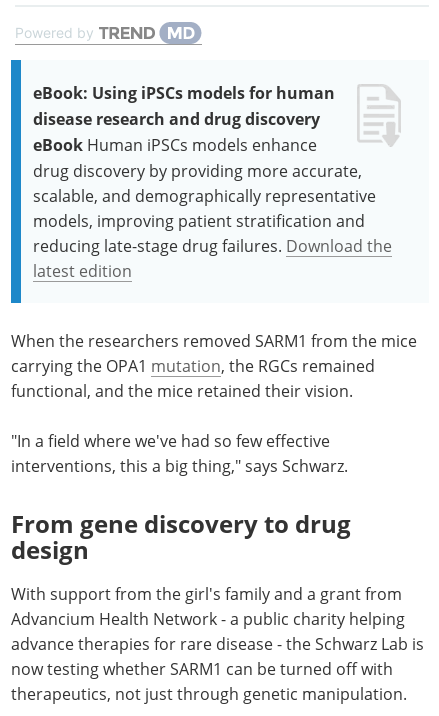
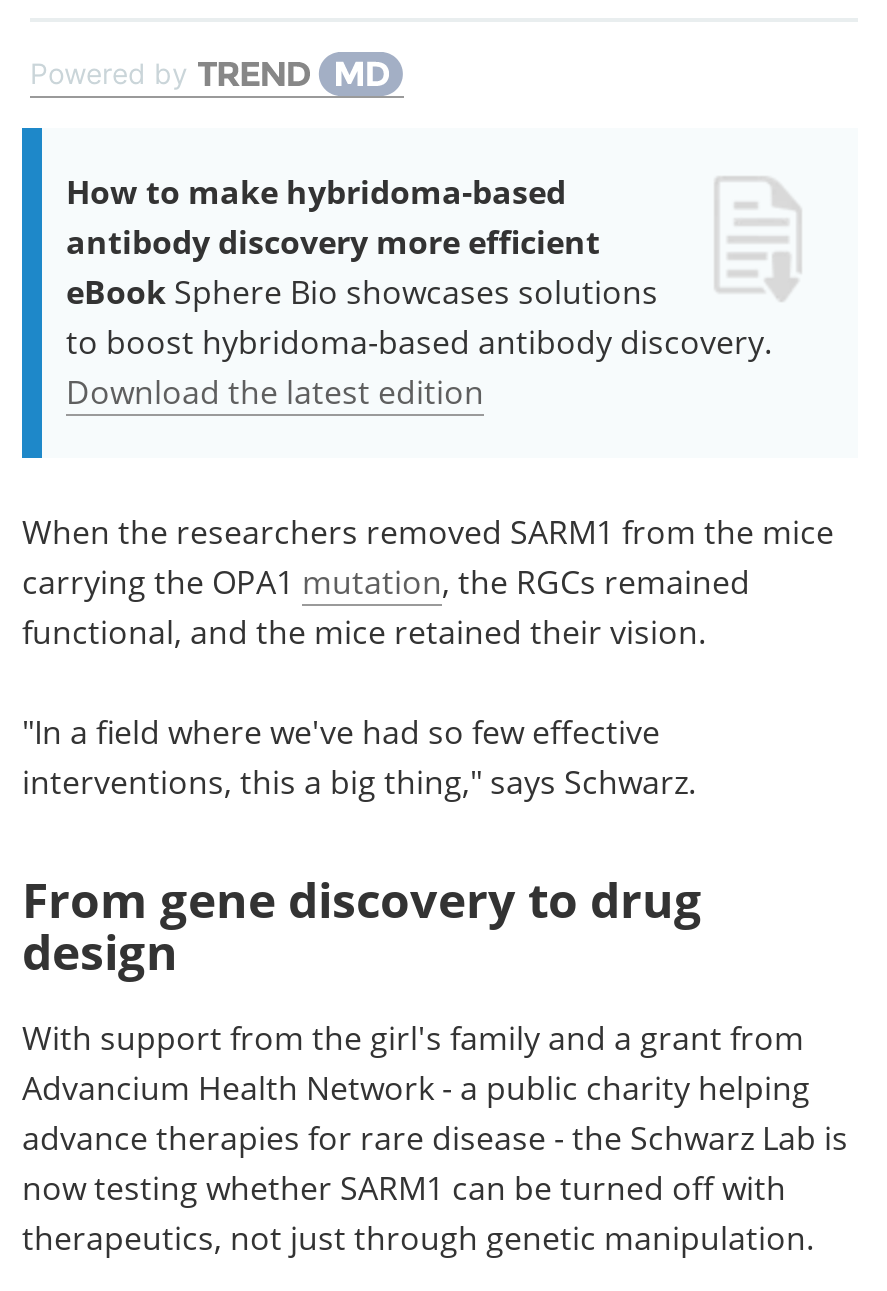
[33,82,392,281] eBook: Using iPSCs models for human | disease research and drug discovery | eBook Human iPSCs models enhance | drug discovery by providing more accurate, | scalable, and demographically representative | models, improving patient stratification and | reducing late-stage drug failures. Download the | latest edition -> [66,170,772,414] How to make hybridoma-based | antibody discovery more efficient | eBook Sphere Bio showcases solutions | to boost hybridoma-based antibody discovery. | Download the latest edition

